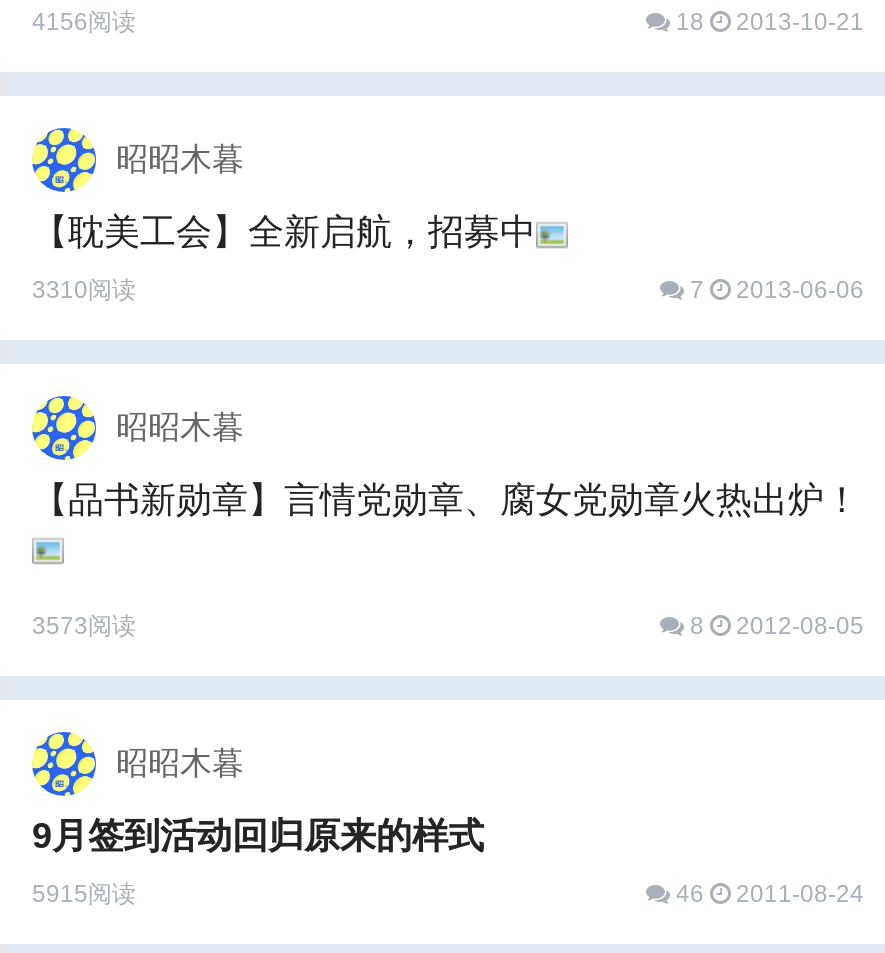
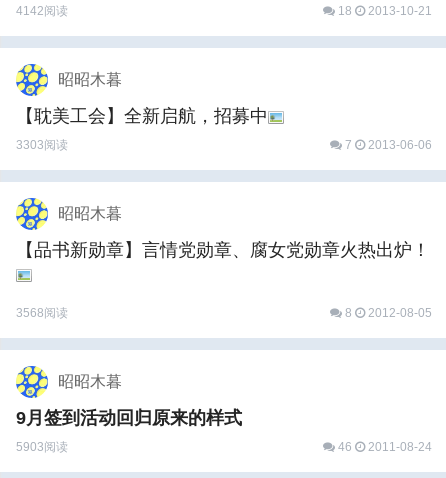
[32,9,136,37] 4156阅读 -> [16,4,68,18] 4142阅读
[32,277,136,305] 3310阅读 -> [16,138,68,152] 3303阅读
[32,613,136,641] 3573阅读 -> [16,306,68,320] 3568阅读
[32,881,136,909] 5915阅读 -> [16,440,68,454] 5903阅读

